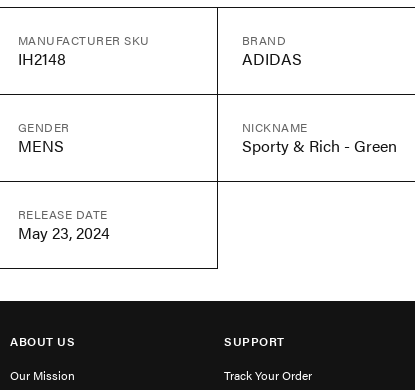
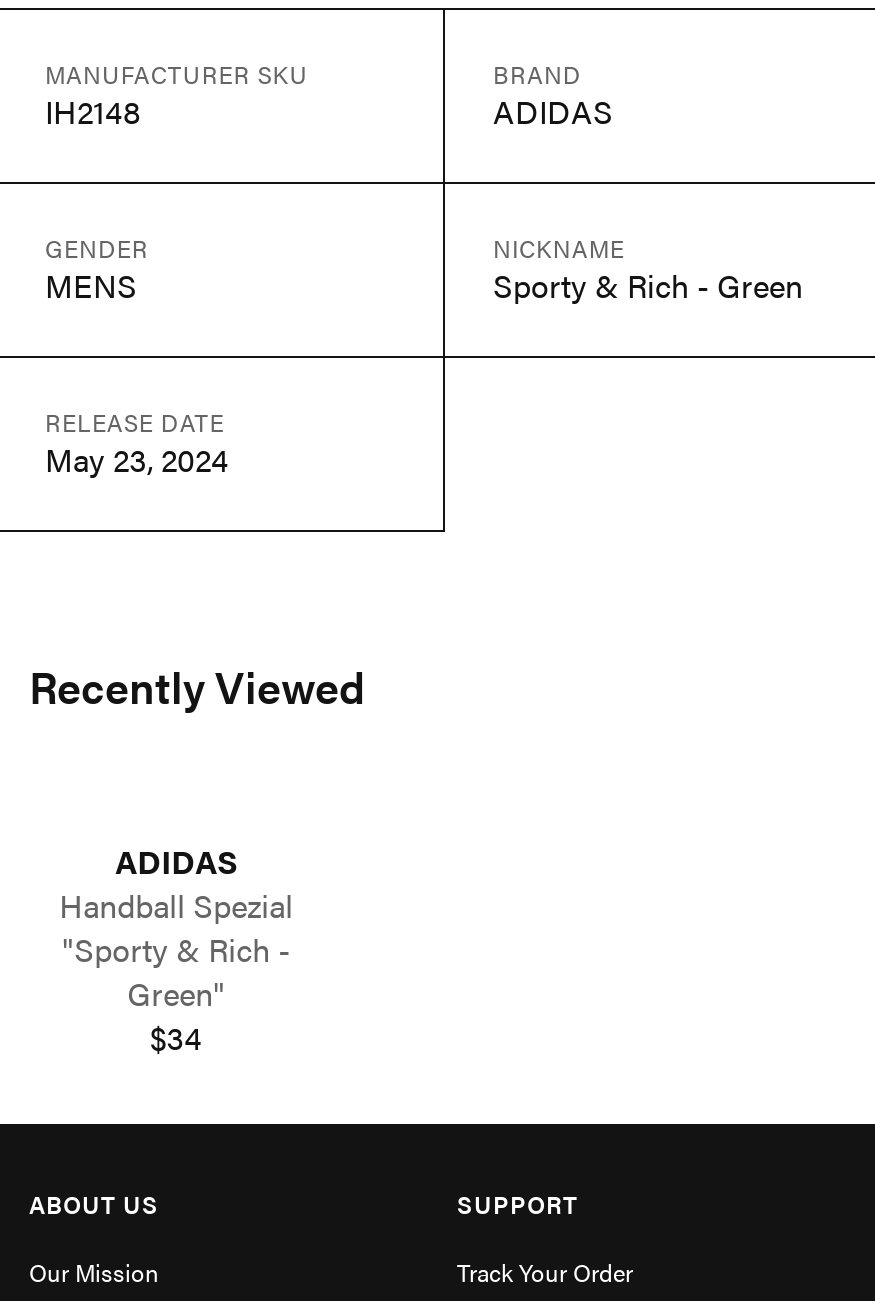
none -> [29,654,365,1060] Recently Viewed | ADIDAS | Handball Spezial | "Sporty & Rich - | Green" | $34

